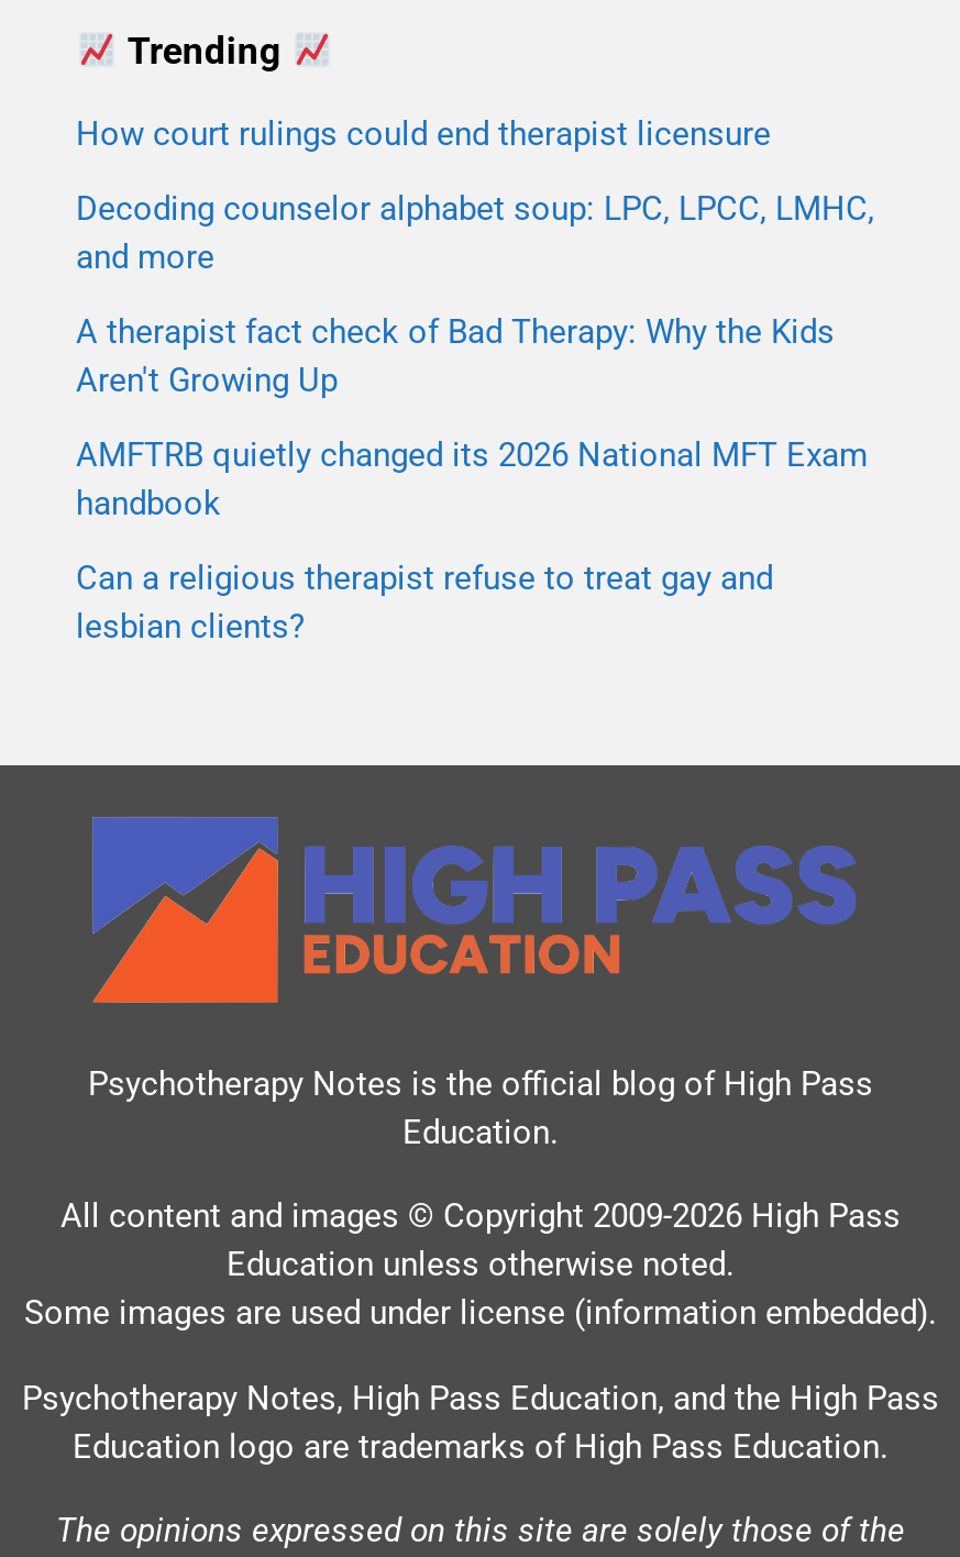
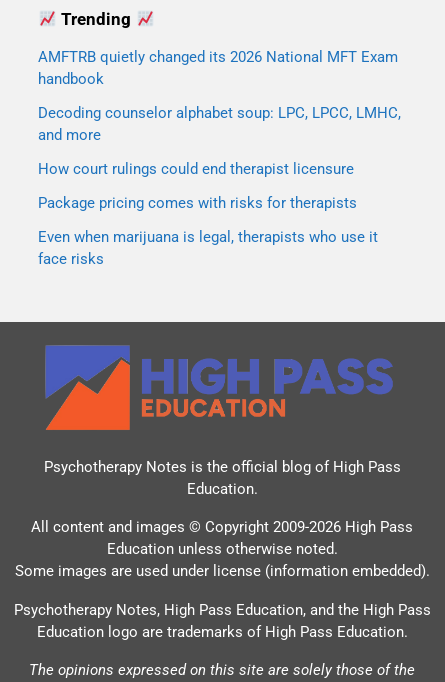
moved [76,115,874,278] -> [38,104,401,178]: Decoding counselor alphabet soup: LPC, LPCC, LMHC, | and more | How court rulings could end therapist licensure
[76,313,835,401] A therapist fact check of Bad Therapy: Why the Kids | Aren't Growing Up -> none
moved [76,436,868,524] -> [38,48,398,88]: AMFTRB quietly changed its 2026 National MFT Exam | handbook
[76,559,773,647] Can a religious therapist refuse to treat gay and | lesbian clients? -> [38,194,378,268] Package pricing comes with risks for therapists | Even when marijuana is legal, therapists who use it | face risks

